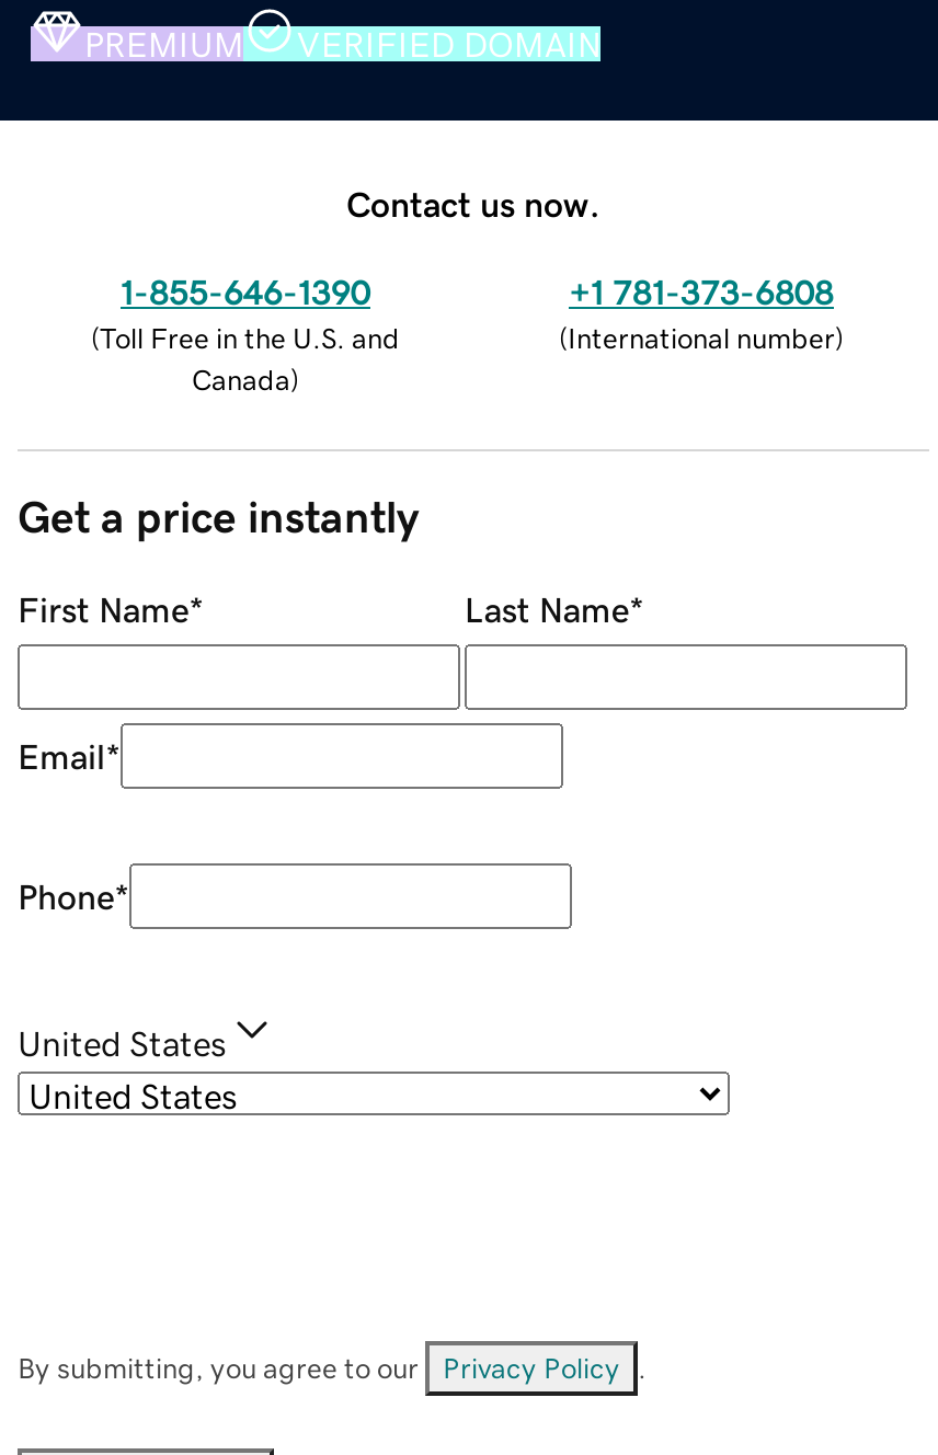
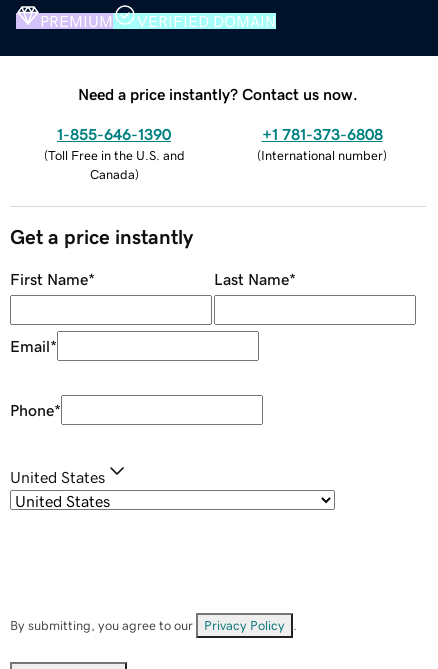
[346,185,600,220] Contact us now. -> [78,86,358,102] Need a price instantly? Contact us now.

